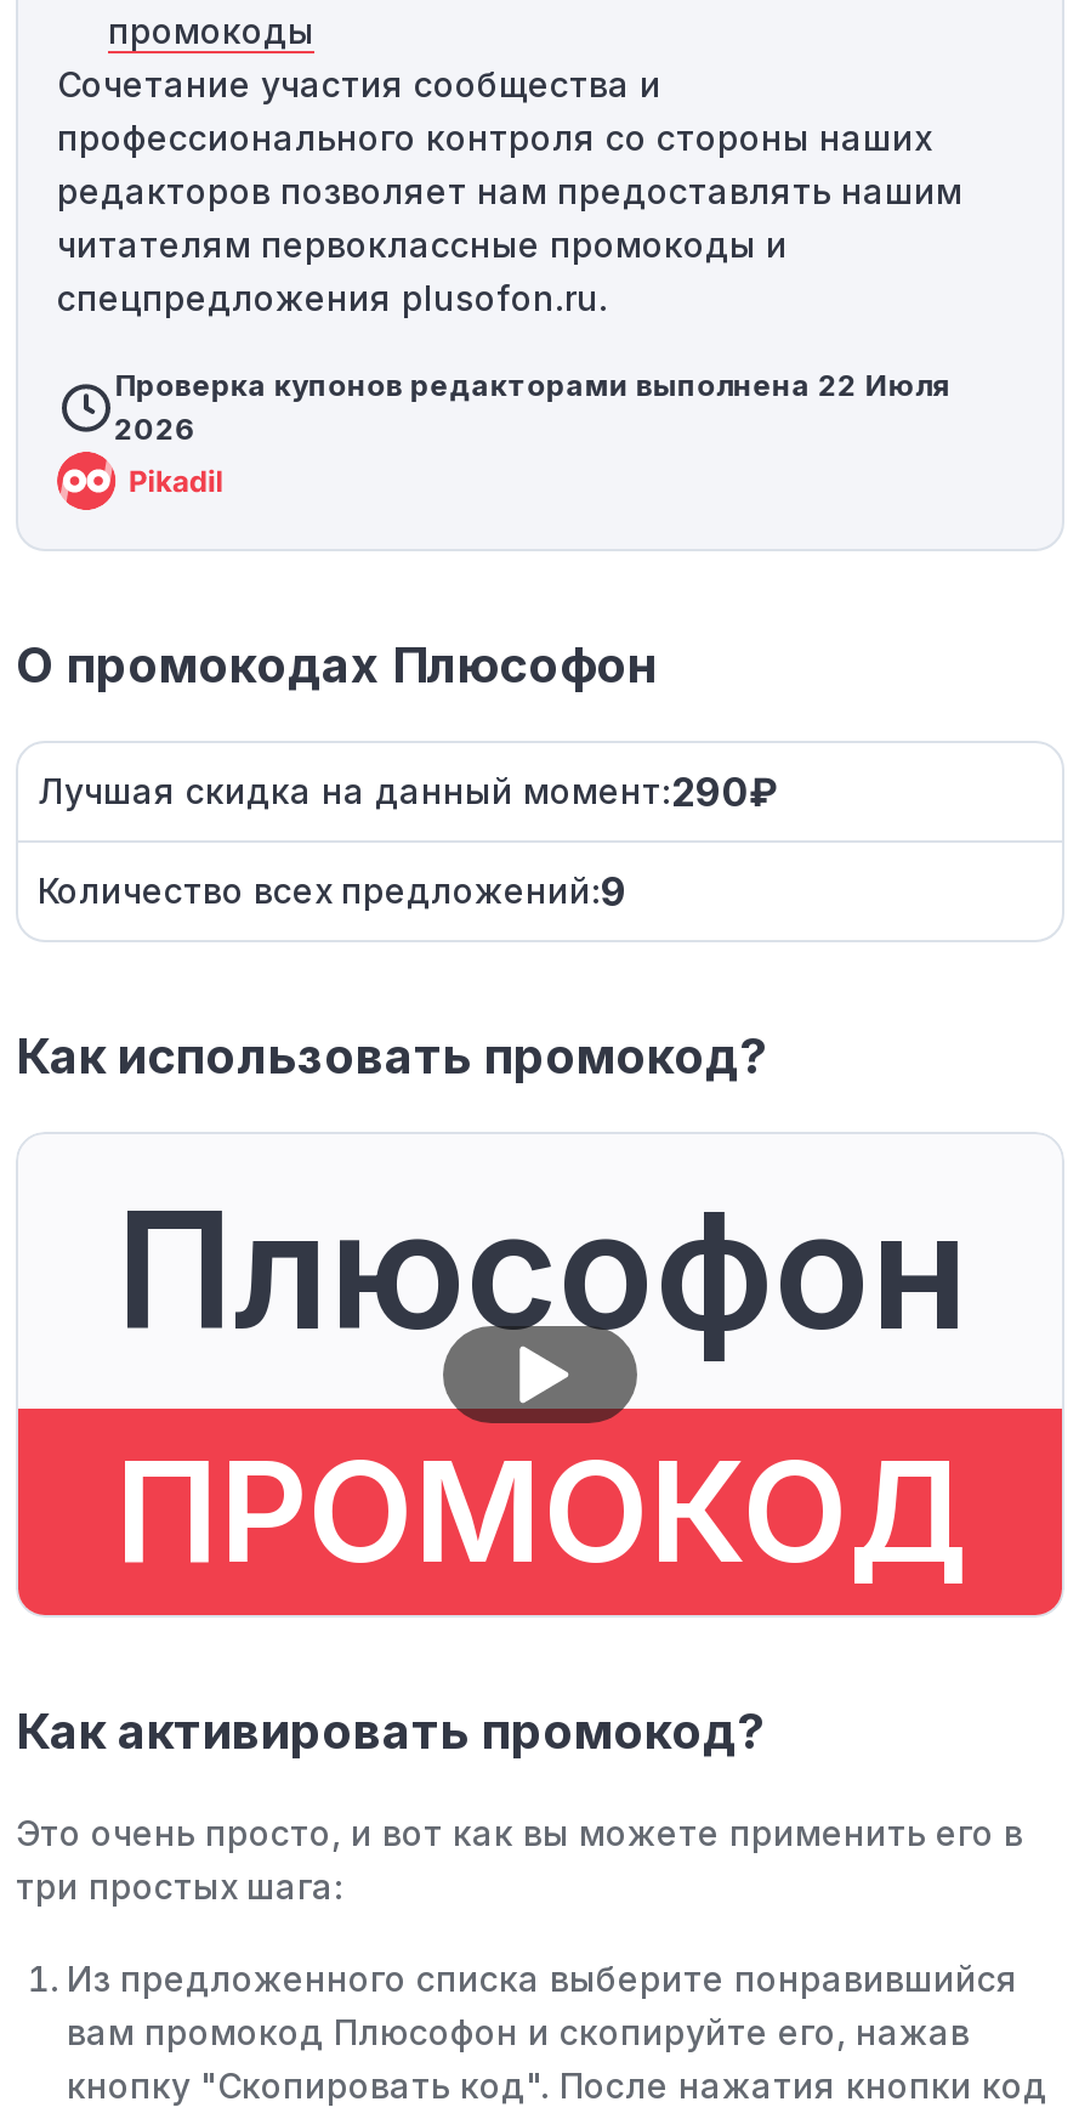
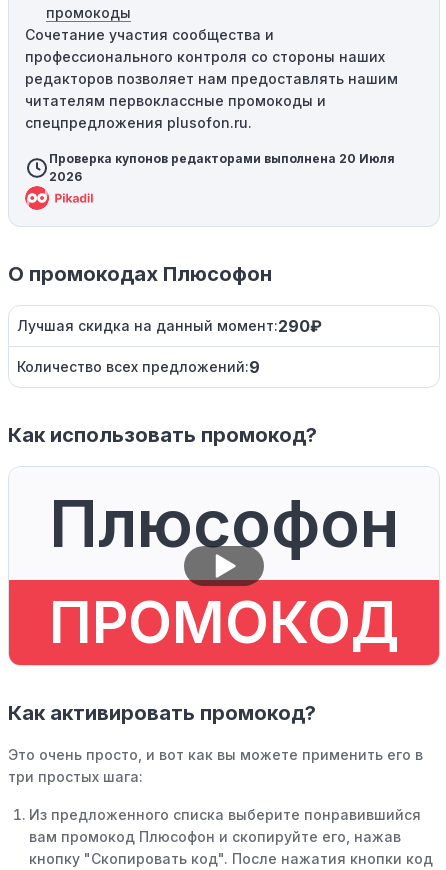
[114,366,952,403] Проверка купонов редакторами выполнена 22 Июля -> [48,151,394,166] Проверка купонов редакторами выполнена 20 Июля

